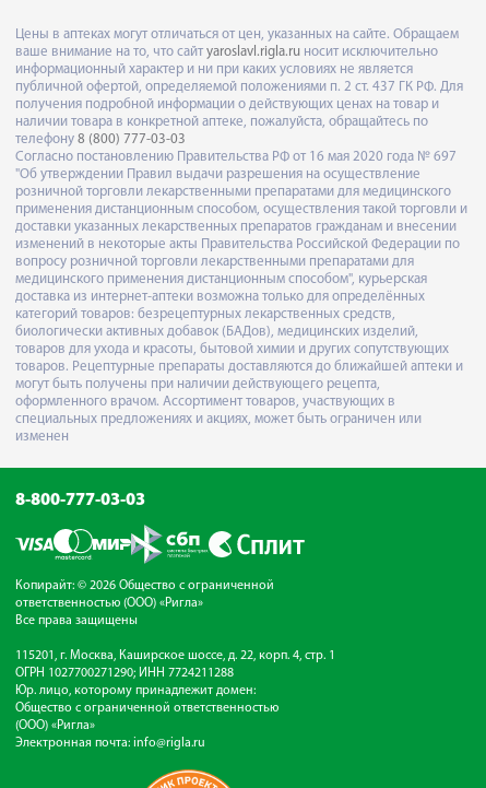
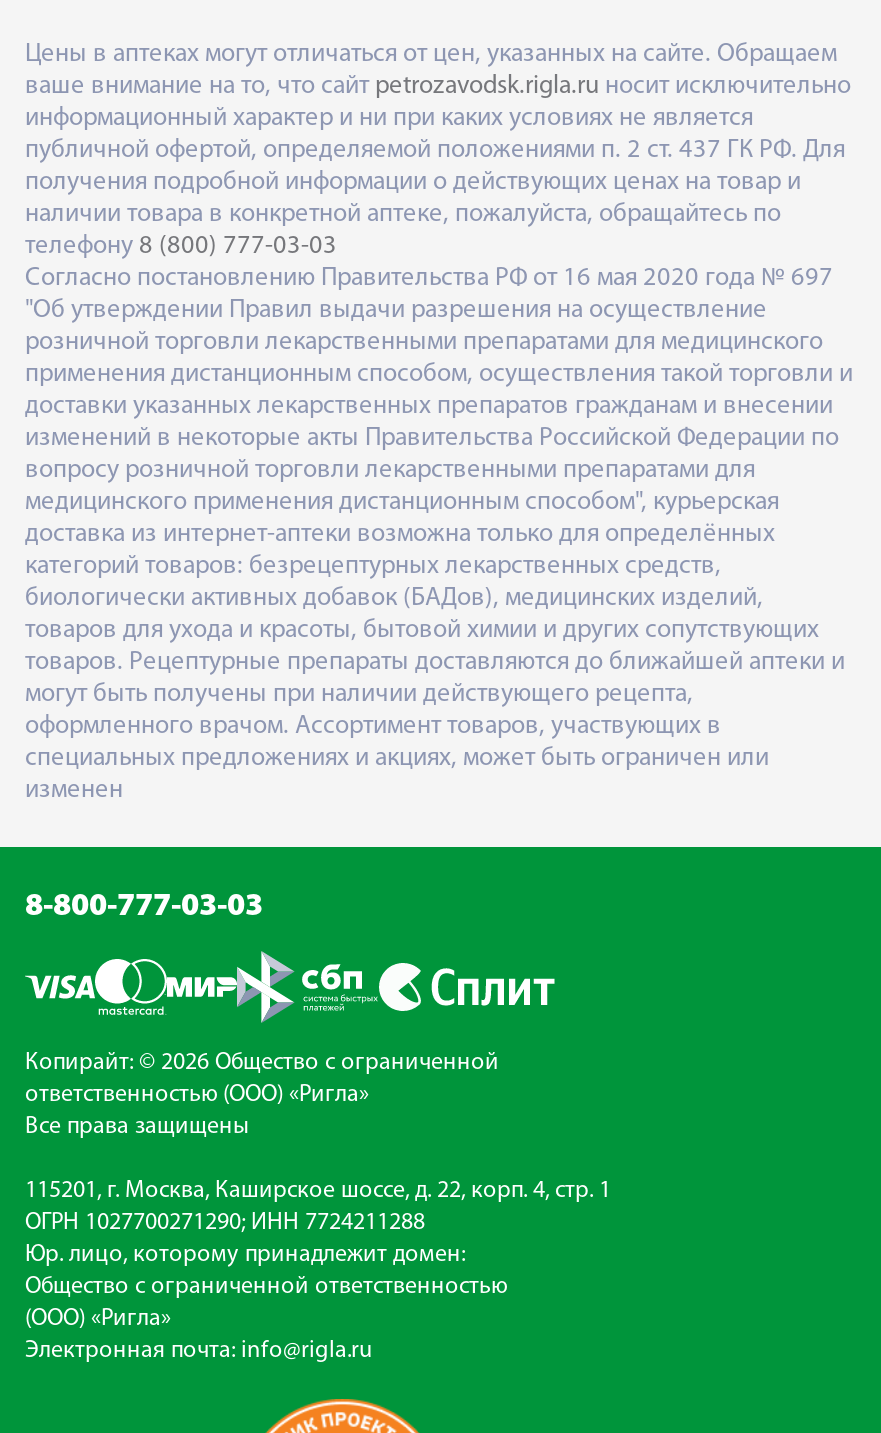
[15,45,438,59] ваше внимание на то, что сайт yaroslavl.rigla.ru носит исключительно -> [25,73,851,99] ваше внимание на то, что сайт petrozavodsk.rigla.ru носит исключительно

